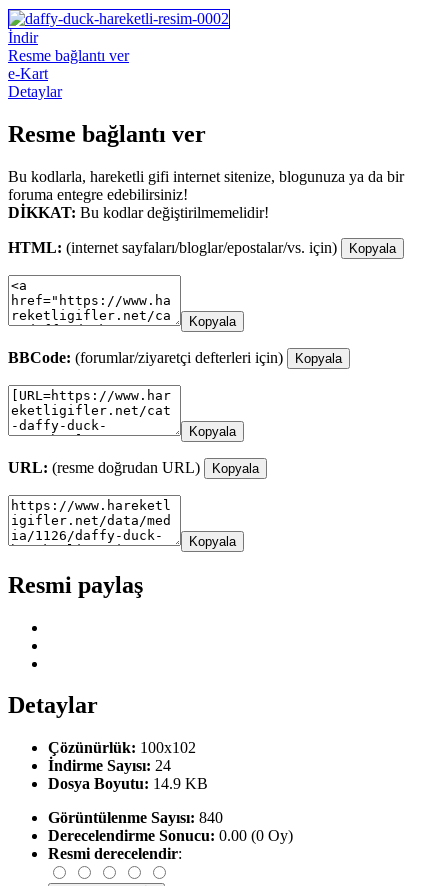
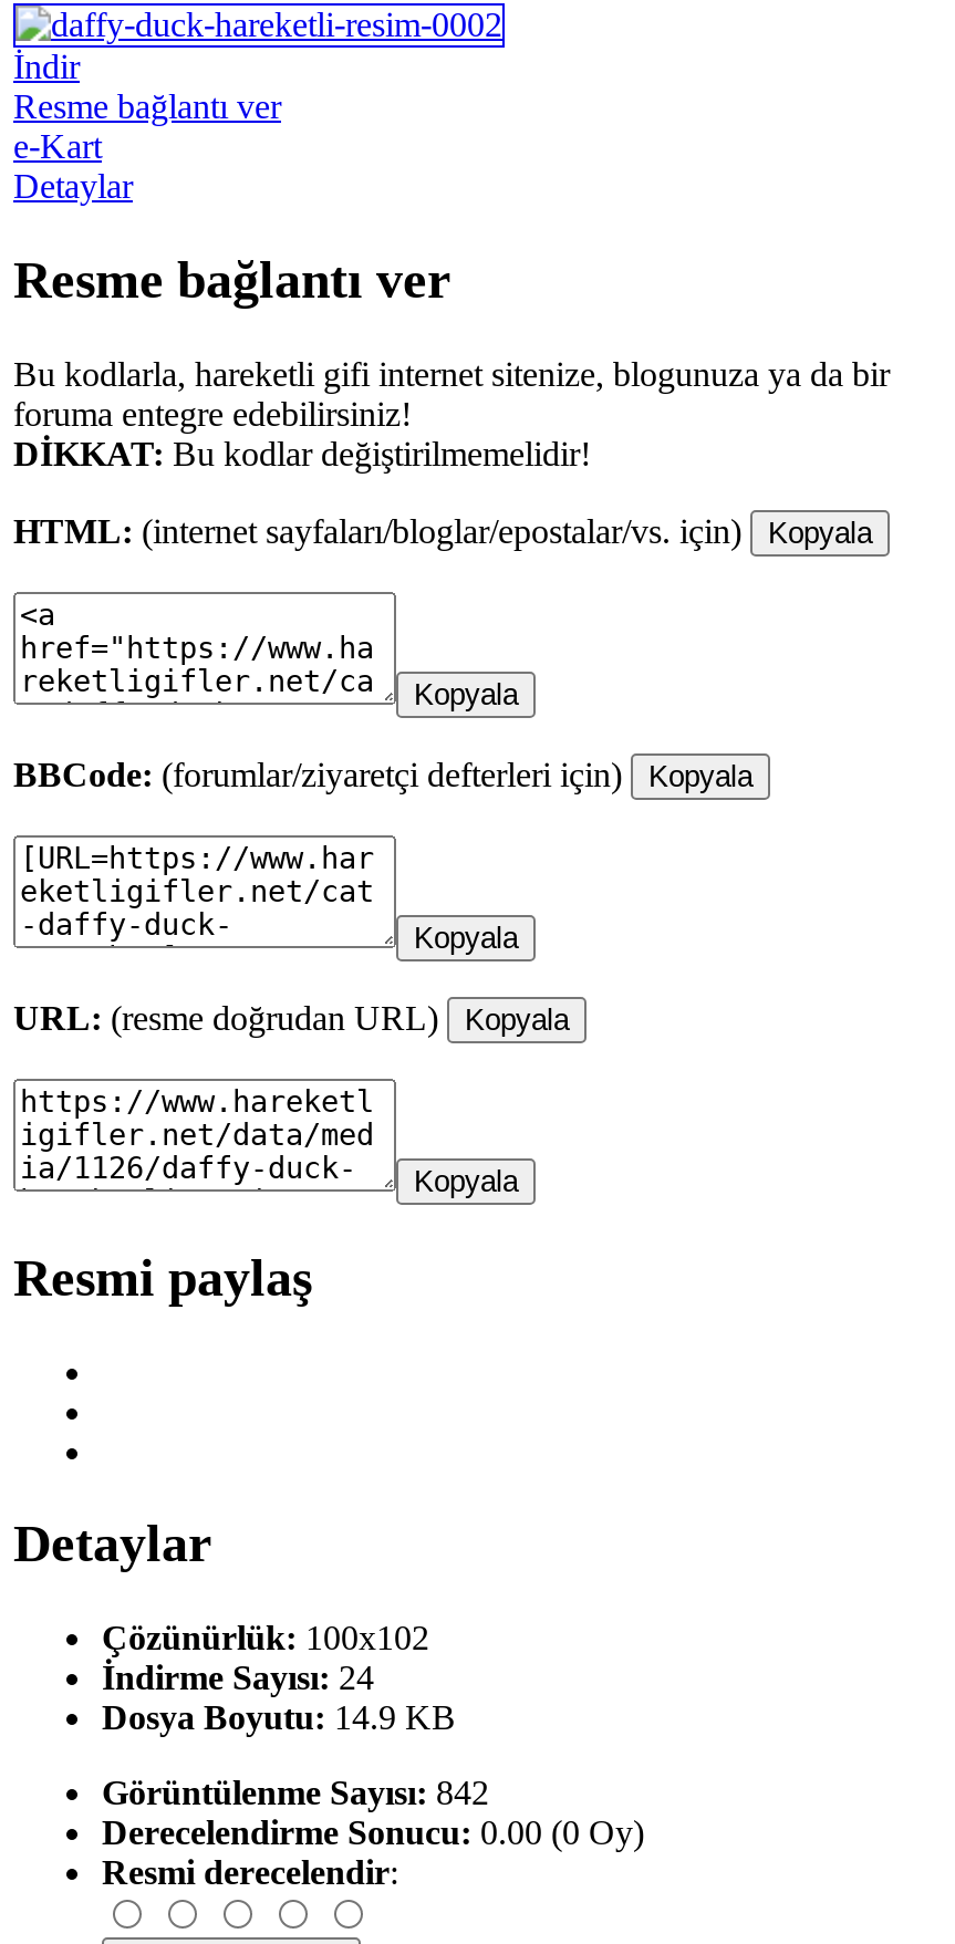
[48,809,223,826] Görüntülenme Sayısı: 840 -> [102,1774,489,1812] Görüntülenme Sayısı: 842

